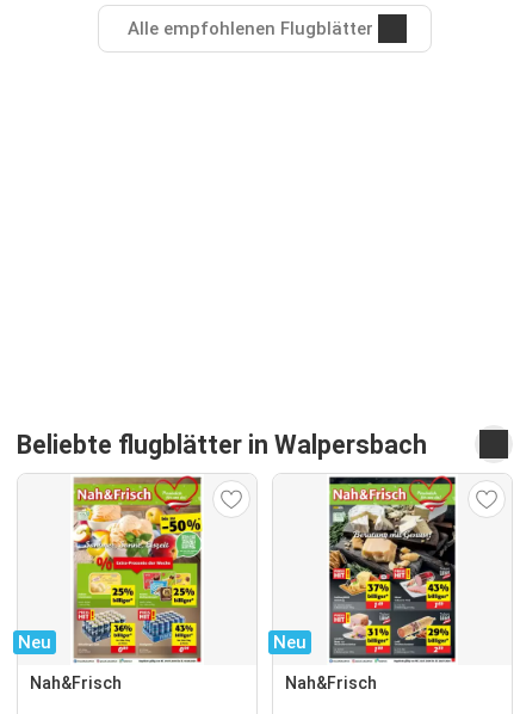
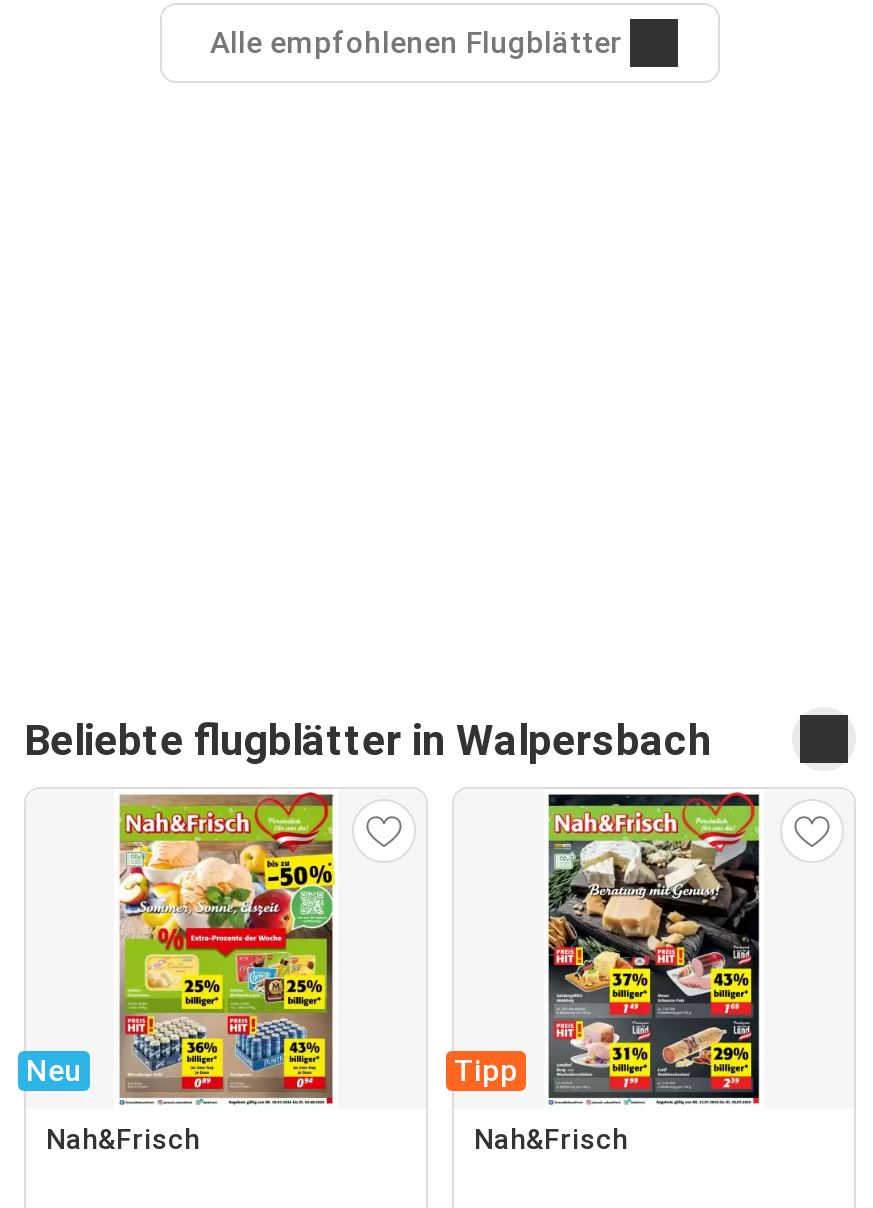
[273,632,307,653] Neu -> [454,1053,518,1089] Tipp

